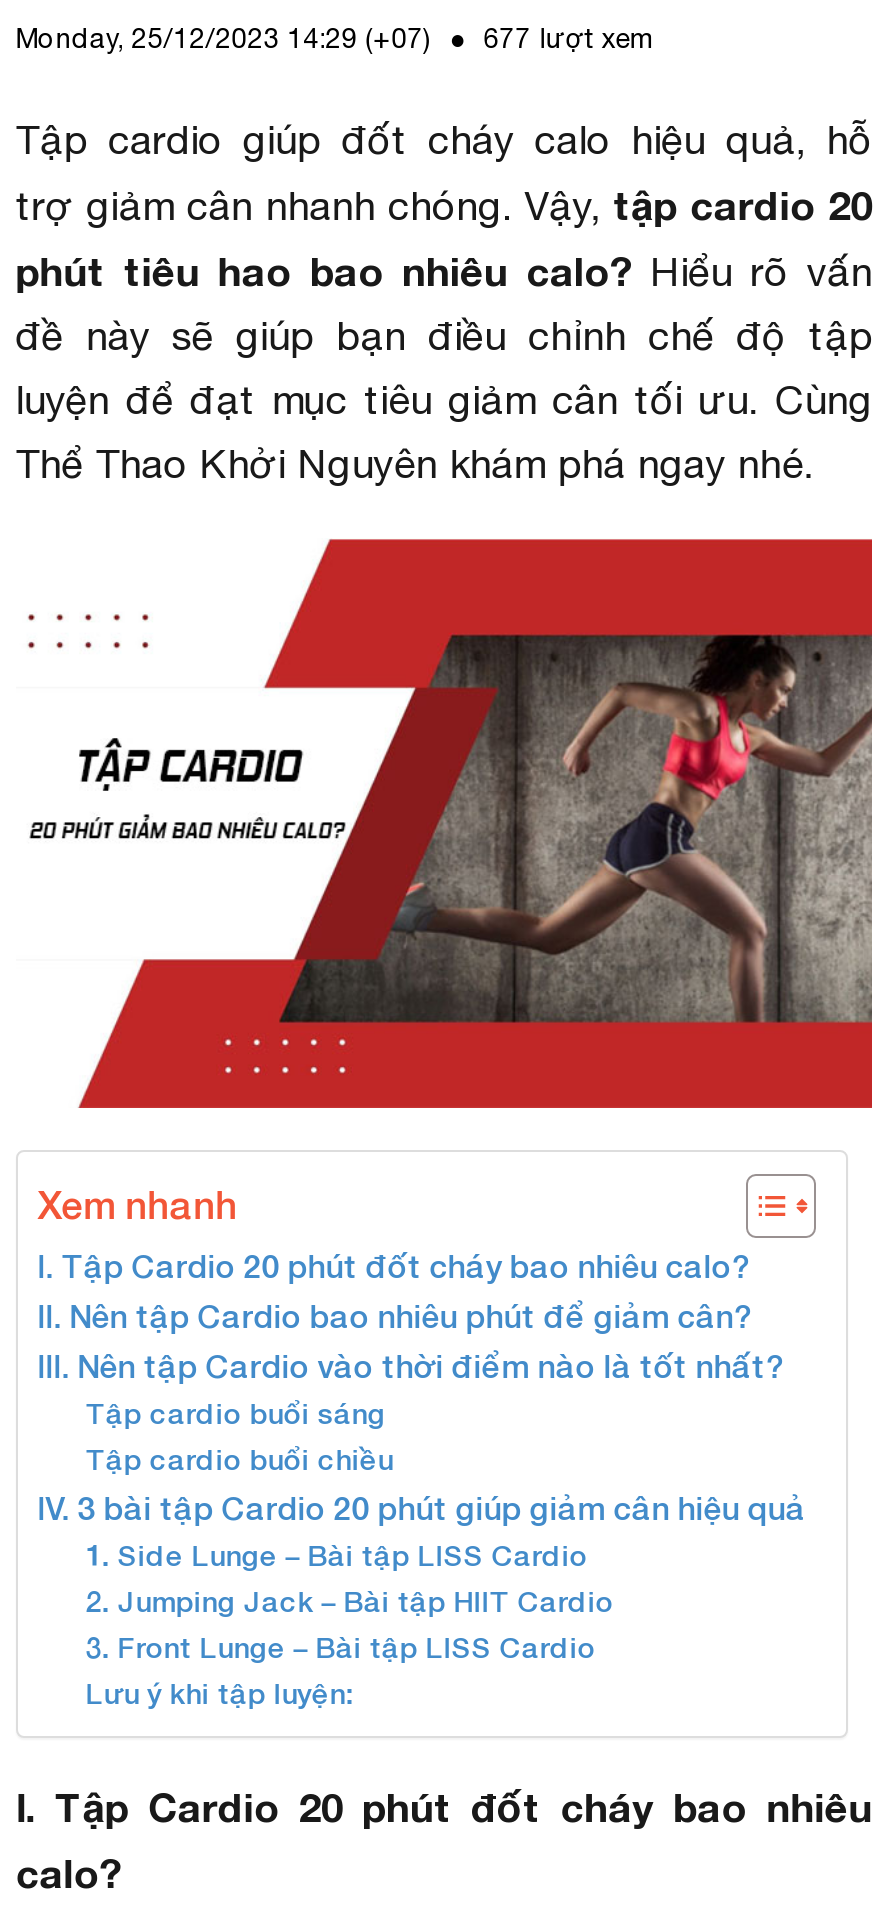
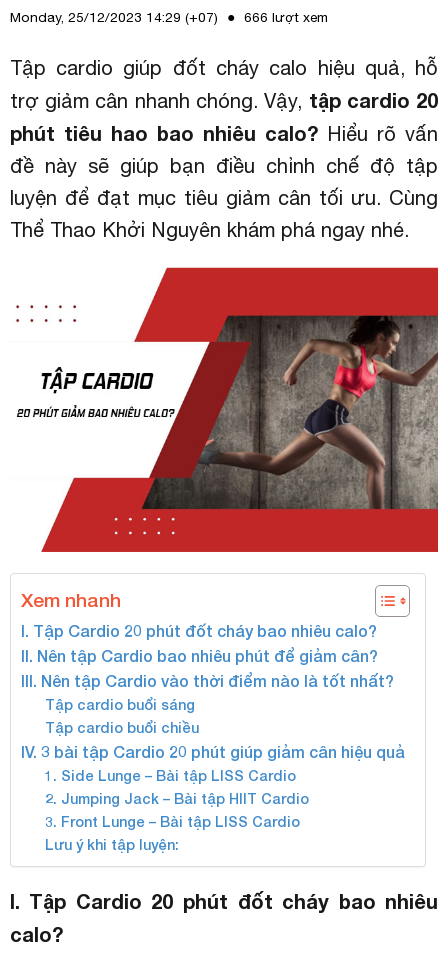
[16,22,652,54] Monday, 25/12/2023 14:29 (+07) 677 lượt xem -> [10,9,328,25] Monday, 25/12/2023 14:29 (+07) 666 lượt xem

